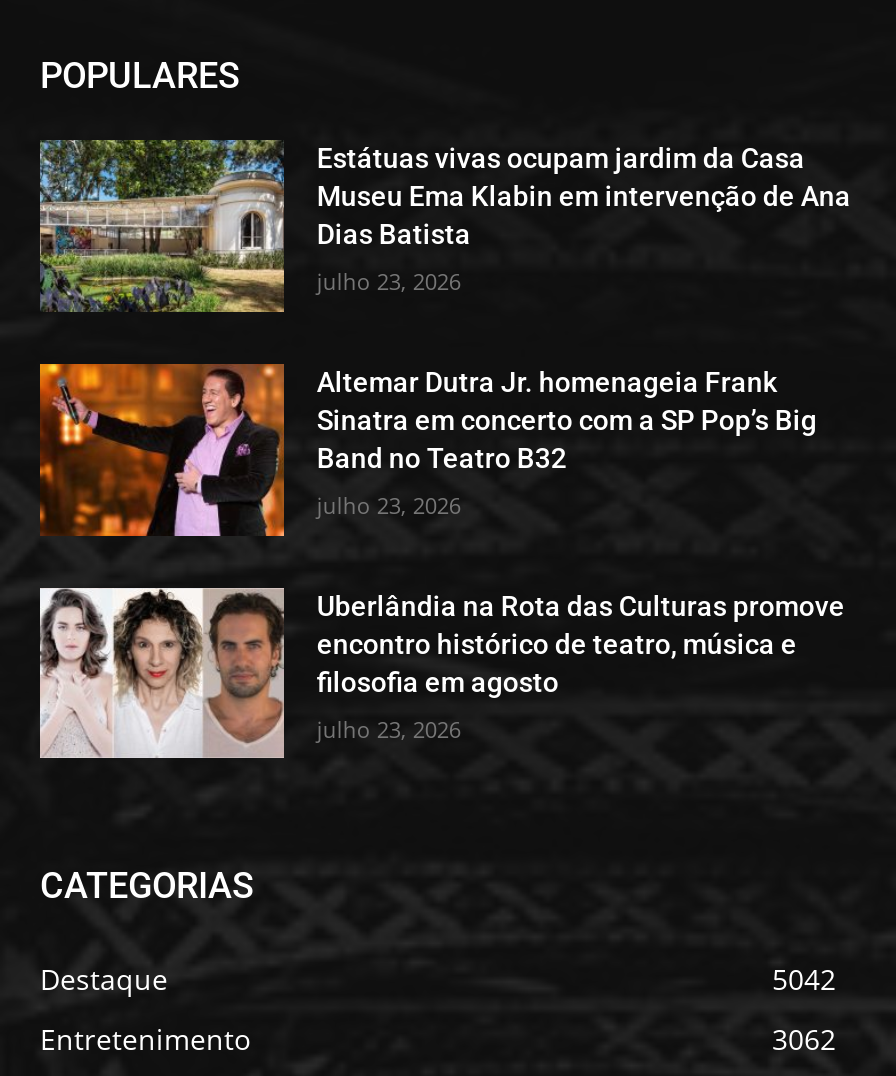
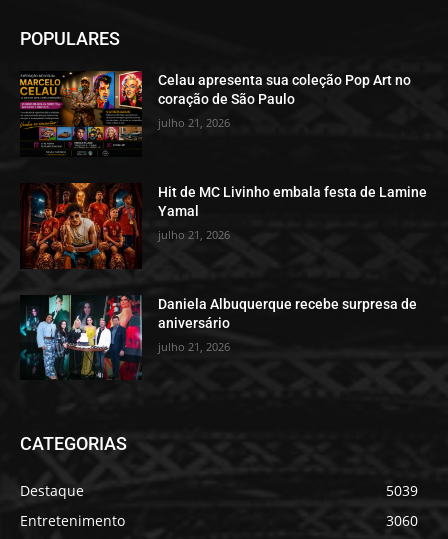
[38,138,851,314] [image] | Estátuas vivas ocupam jardim da Casa | Museu Ema Klabin em intervenção de Ana | Dias Batista -> [19,70,411,157] [image] | Celau apresenta sua coleção Pop Art no | coração de São Paulo
[317,267,461,297] julho 23, 2026 -> [158,115,230,130] julho 21, 2026
[38,362,817,538] [image] | Altemar Dutra Jr. homenageia Frank | Sinatra em concerto com a SP Pop’s Big | Band no Teatro B32 -> [20,183,427,269] [image] | Hit de MC Livinho embala festa de Lamine | Yamal
[317,490,461,520] julho 23, 2026 -> [158,227,230,242] julho 21, 2026
[38,586,845,760] [image] | Uberlândia na Rota das Culturas promove | encontro histórico de teatro, música e | filosofia em agosto -> [19,294,417,380] [image] | Daniela Albuquerque recebe surpresa de | aniversário
[317,713,461,743] julho 23, 2026 -> [158,339,230,354] julho 21, 2026
[772,961,836,999] 5042 -> [386,481,418,500] 5039
[772,1021,836,1059] 3062 -> [386,511,418,530] 3060

